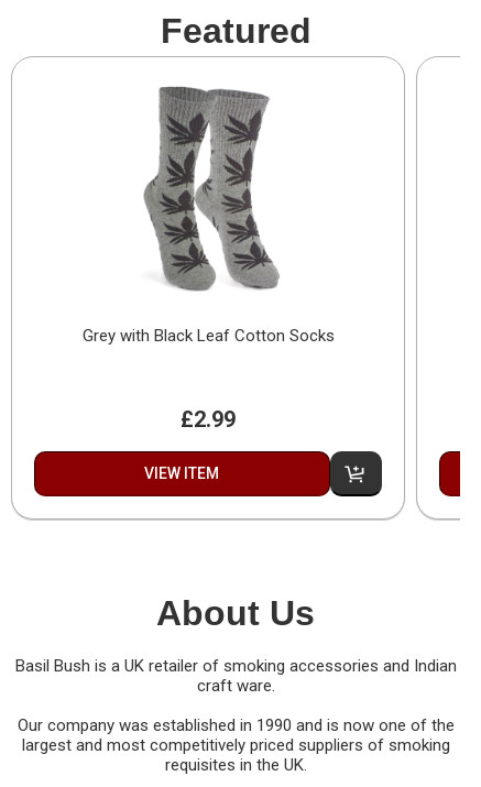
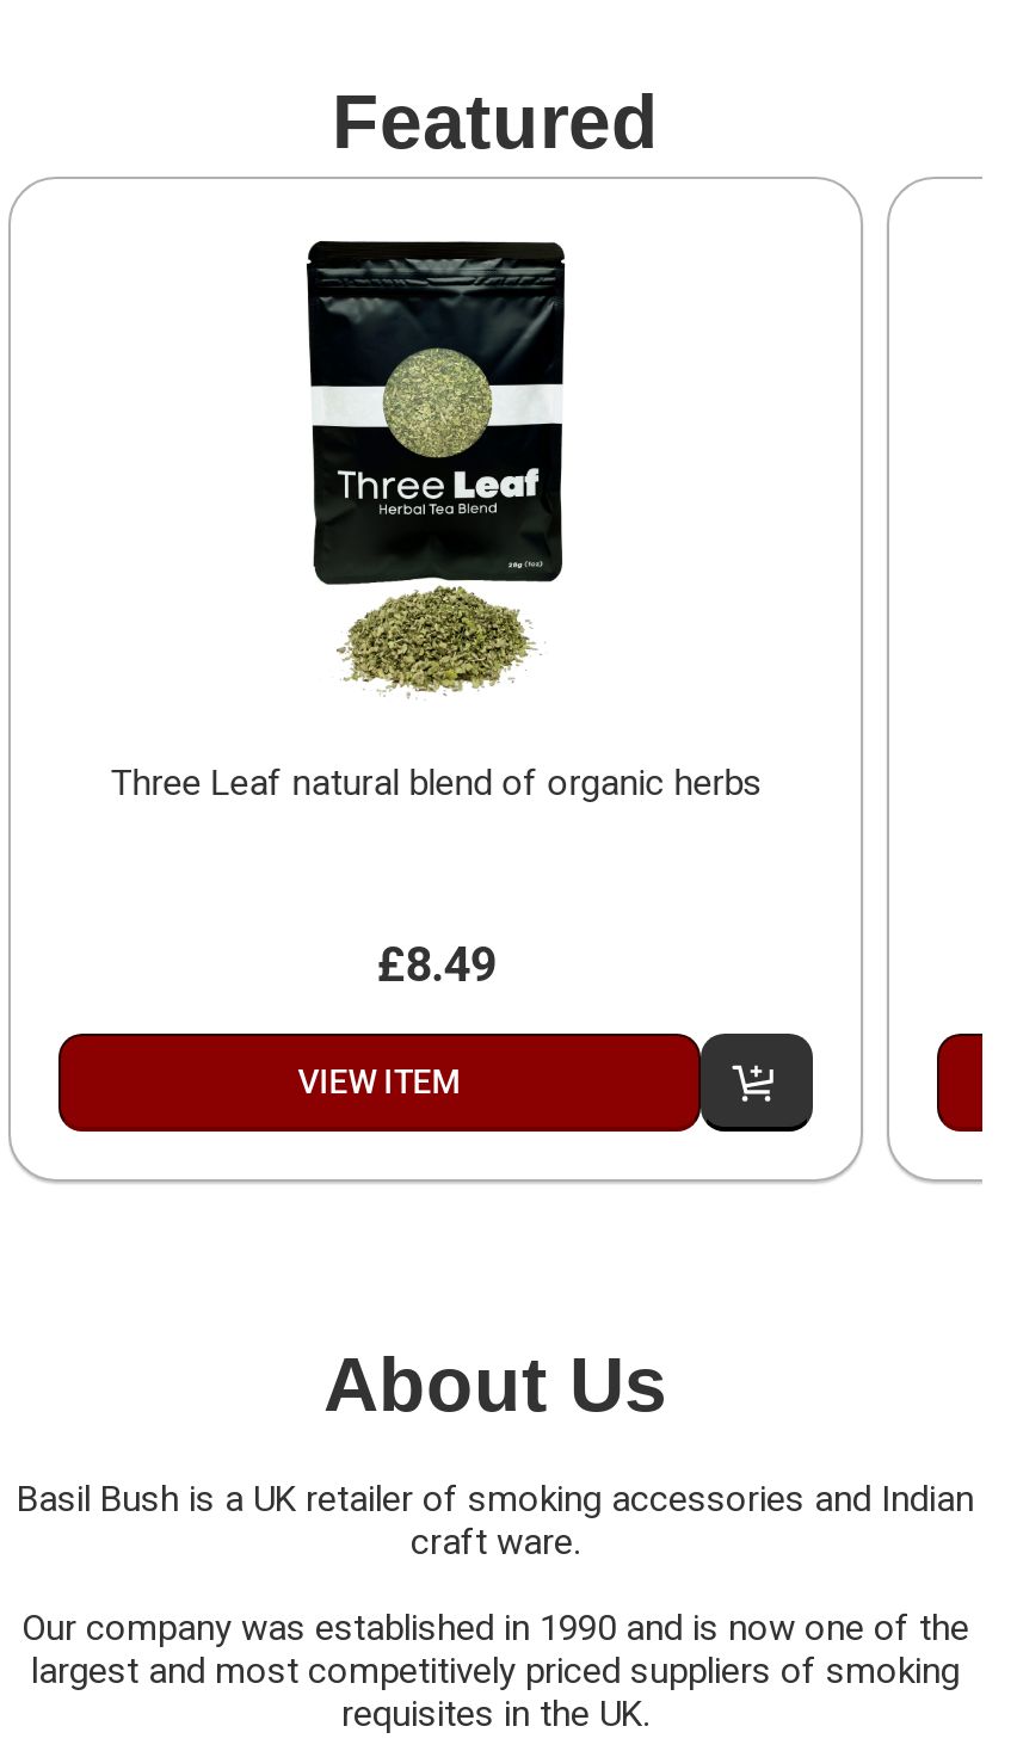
[82,86,334,346] [image] | Grey with Black Leaf Cotton Socks -> [110,239,762,804] [image] | Three Leaf natural blend of organic herbs
[181,406,236,433] £2.99 -> [376,936,496,993] £8.49

